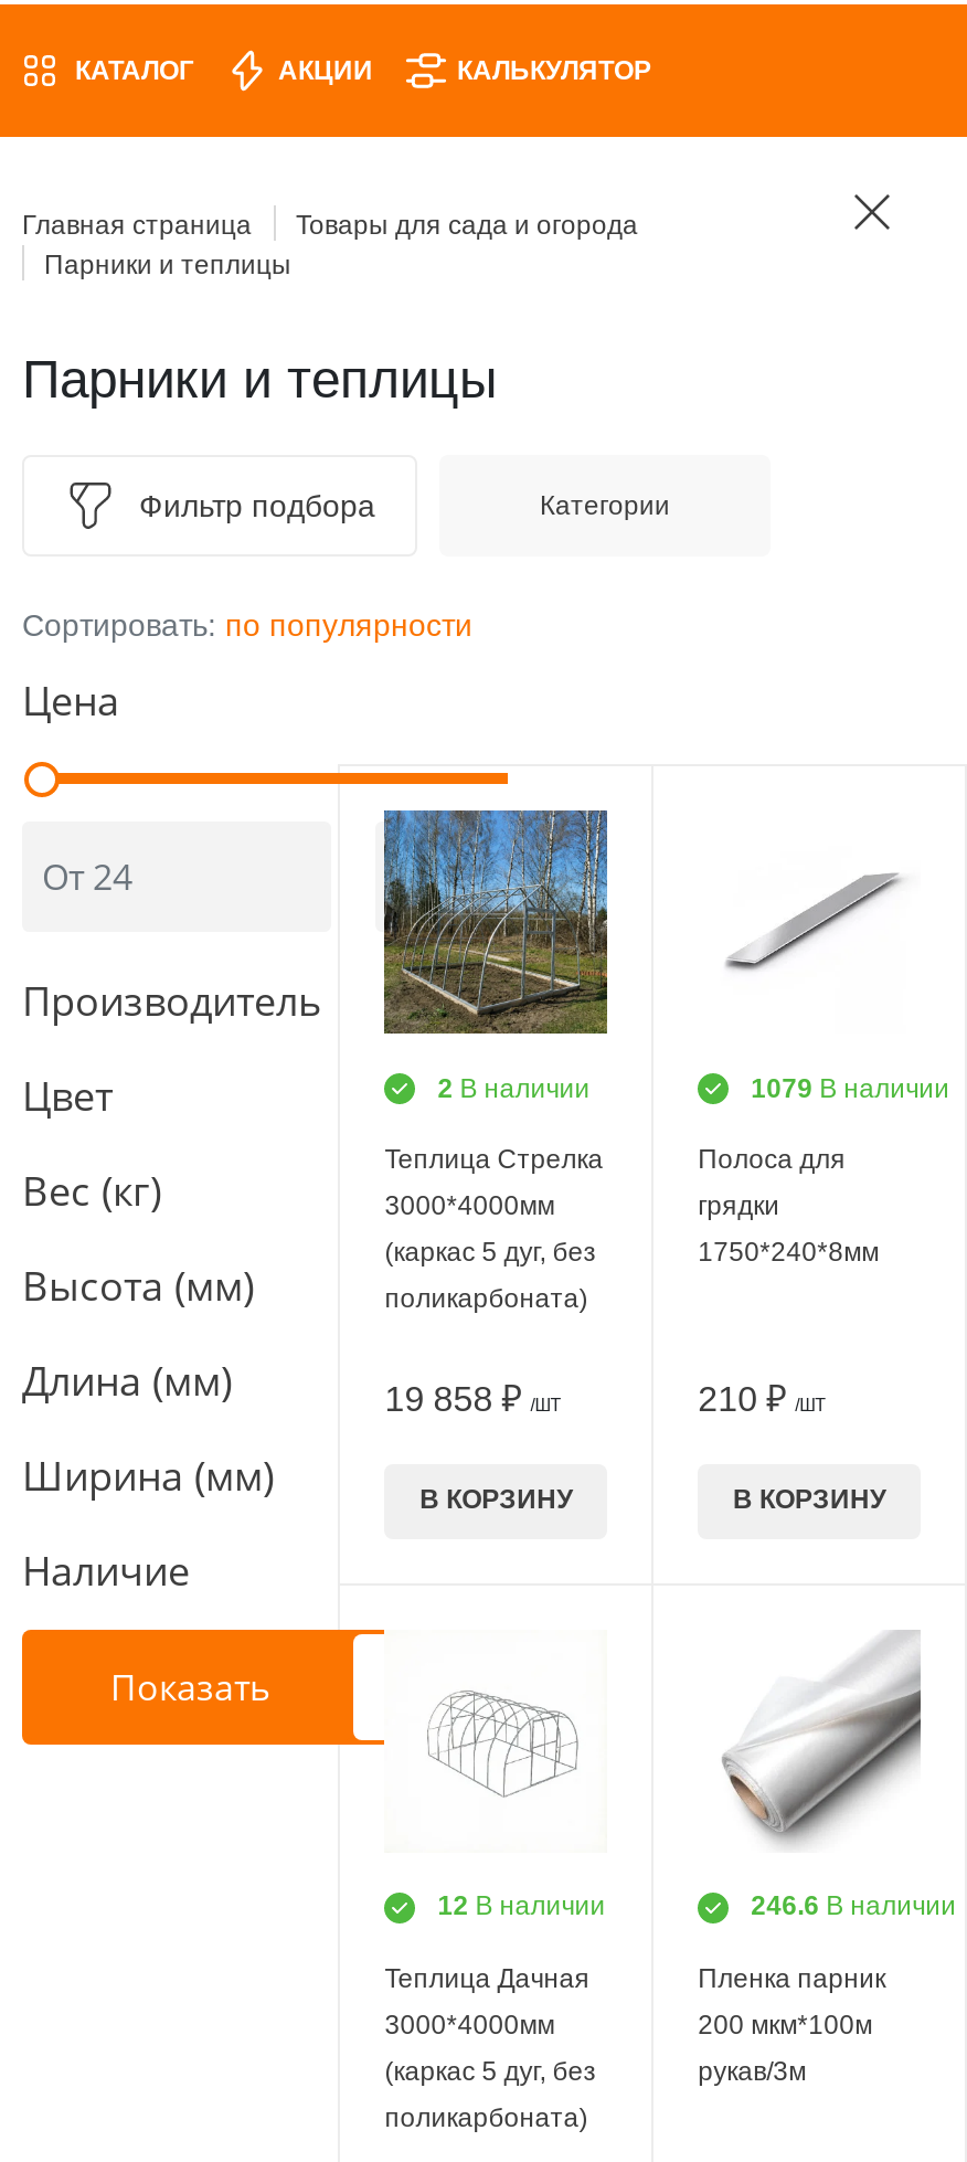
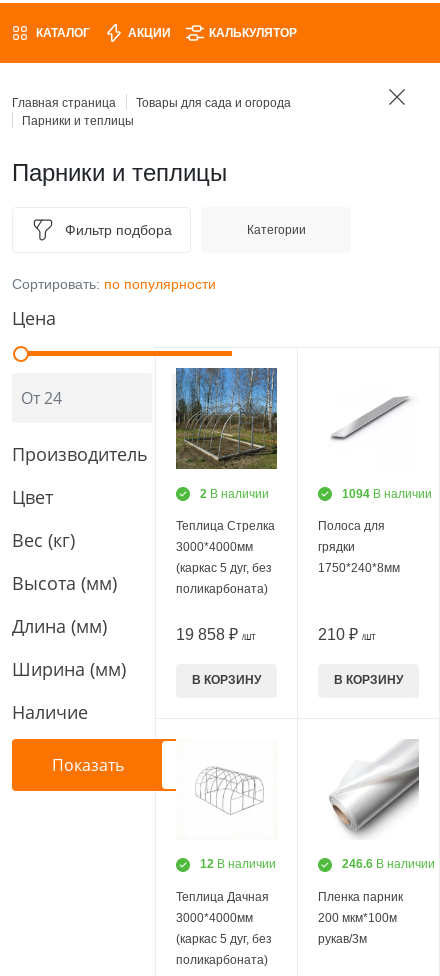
[751,1072,950,1103] 1079 В наличии -> [342,486,432,500] 1094 В наличии

